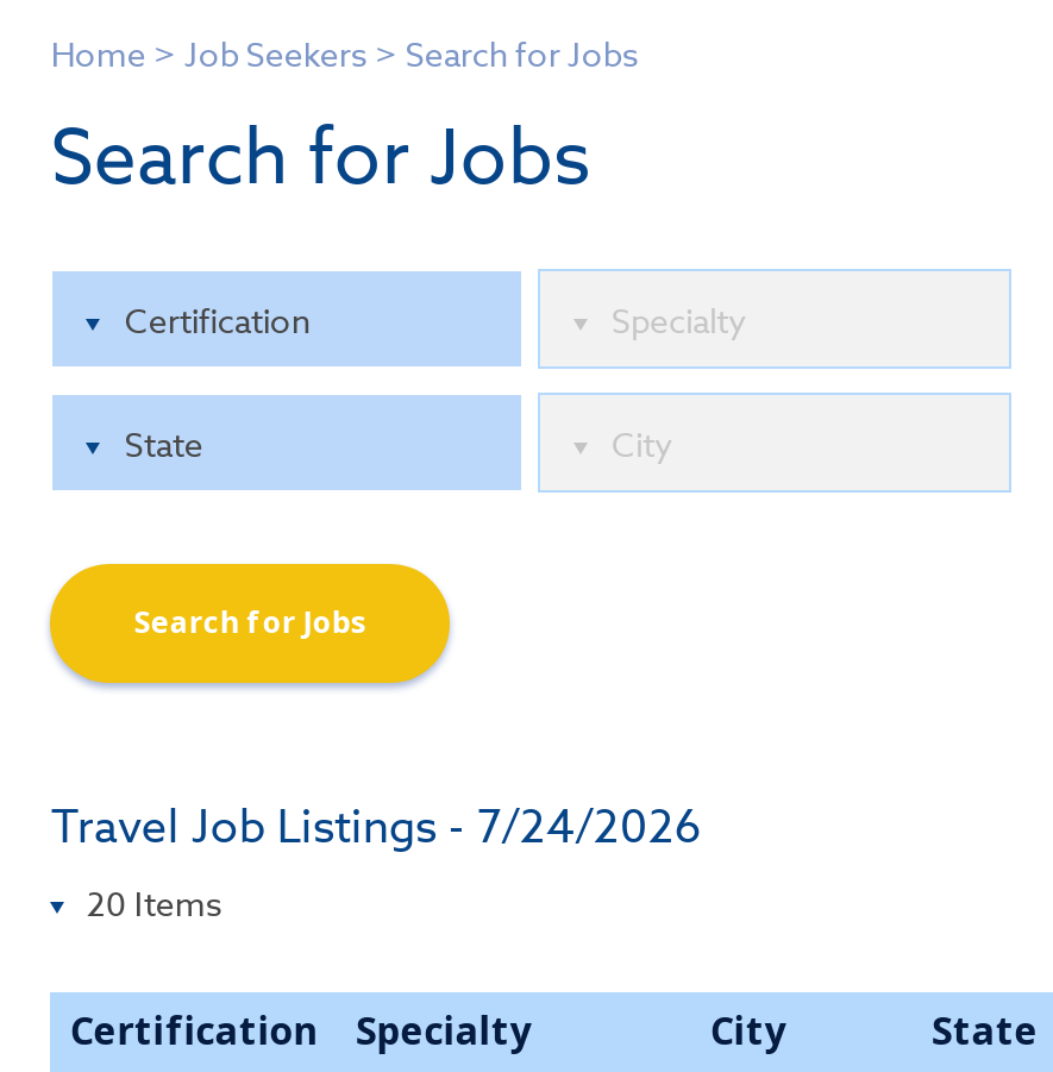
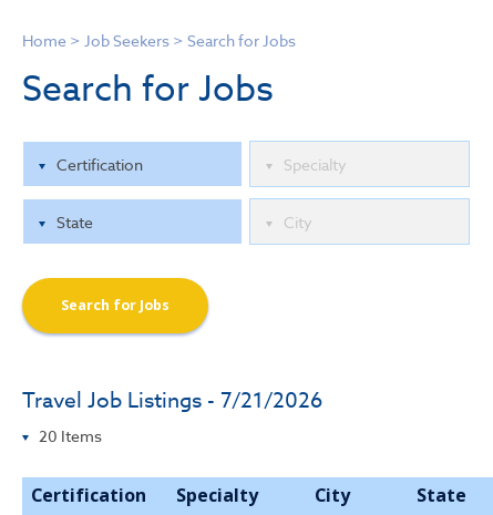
[51,795,701,857] Travel Job Listings - 7/24/2026 -> [23,385,323,414] Travel Job Listings - 7/21/2026

